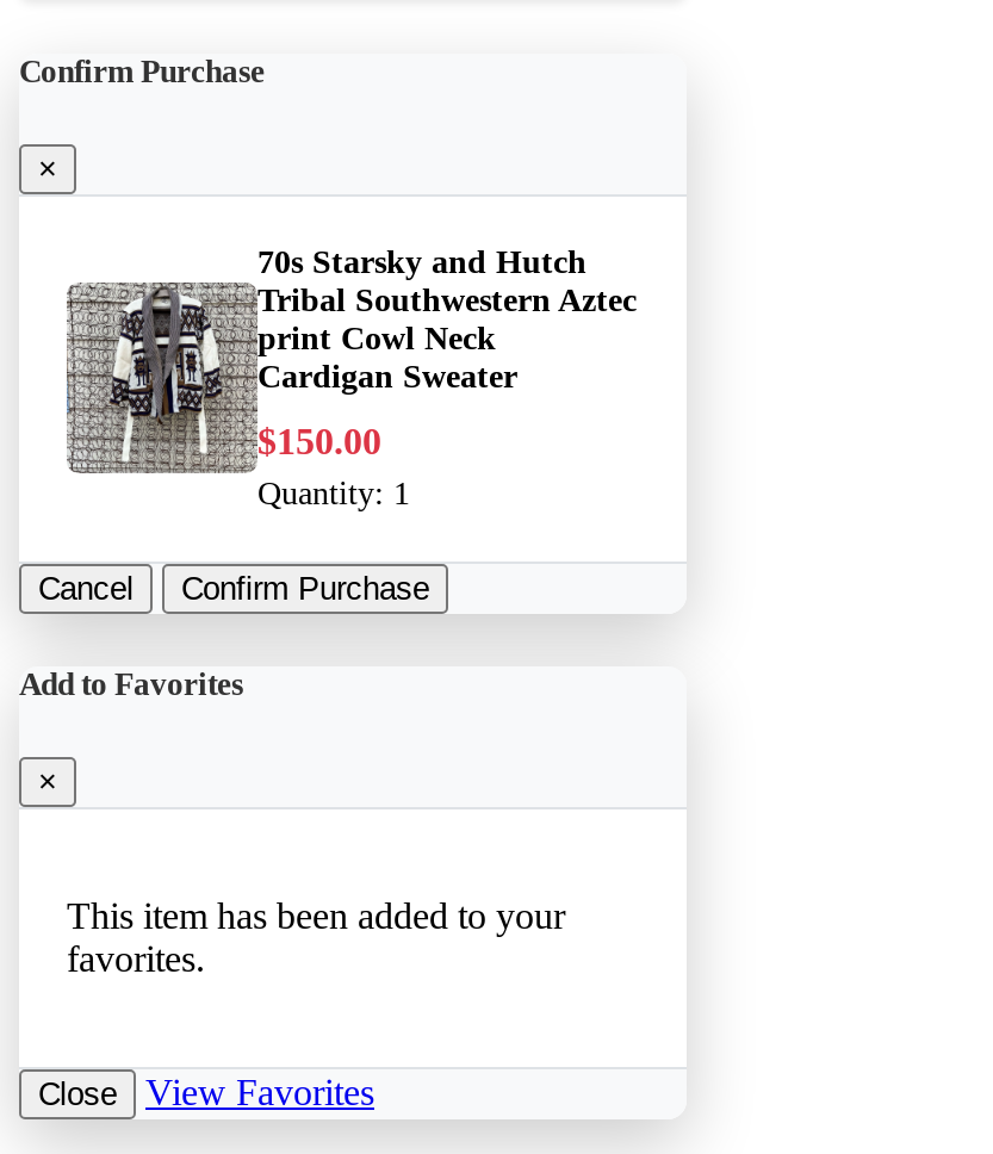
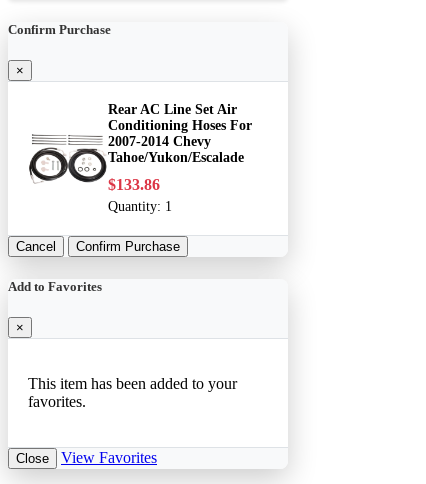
[64,243,637,477] [image] | 70s Starsky and Hutch | Tribal Southwestern Aztec | print Cowl Neck | Cardigan Sweater -> [28,102,252,199] [image] | Rear AC Line Set Air | Conditioning Hoses For | 2007-2014 Chevy | Tahoe/Yukon/Escalade
[257,420,381,460] $150.00 -> [108,176,160,193] $133.86

